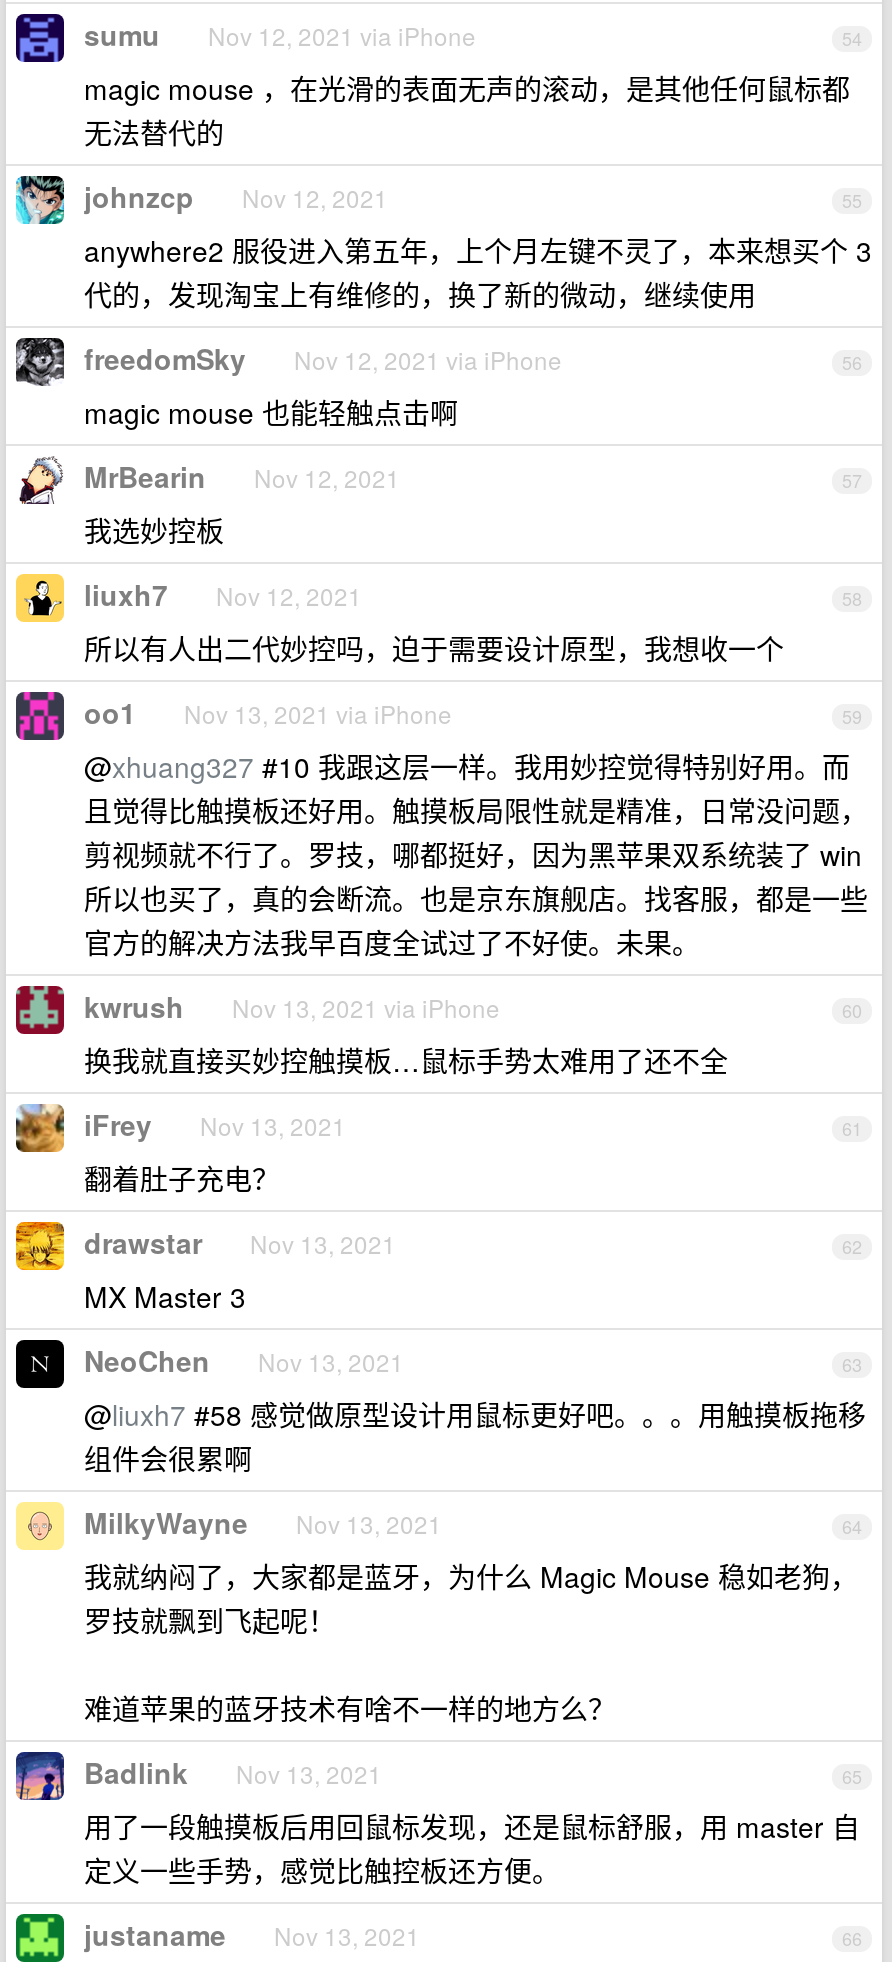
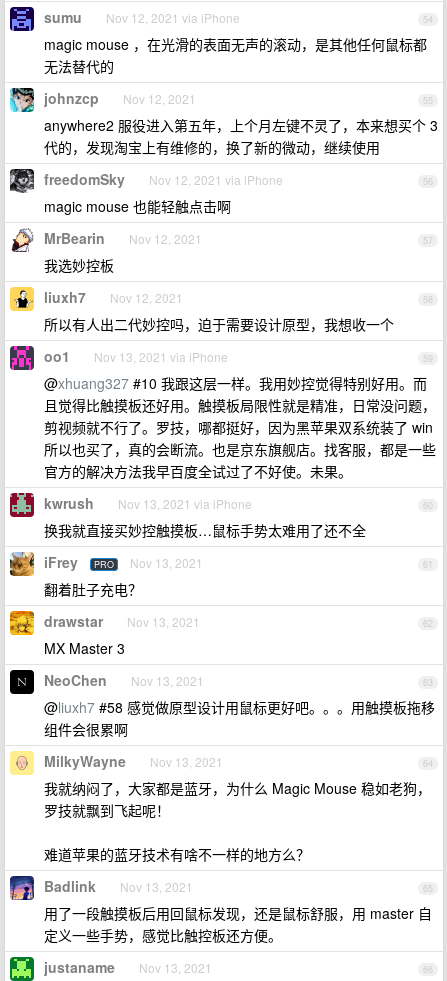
none -> [94,558,114,571] PRO

